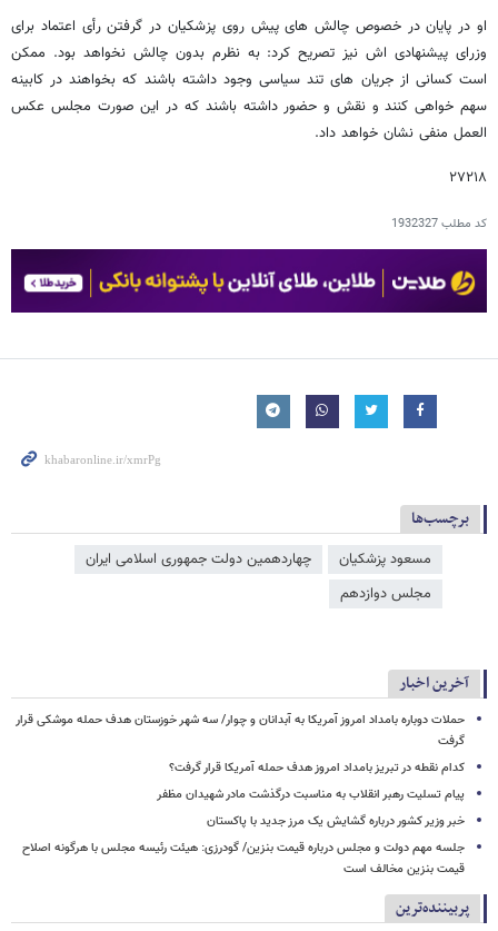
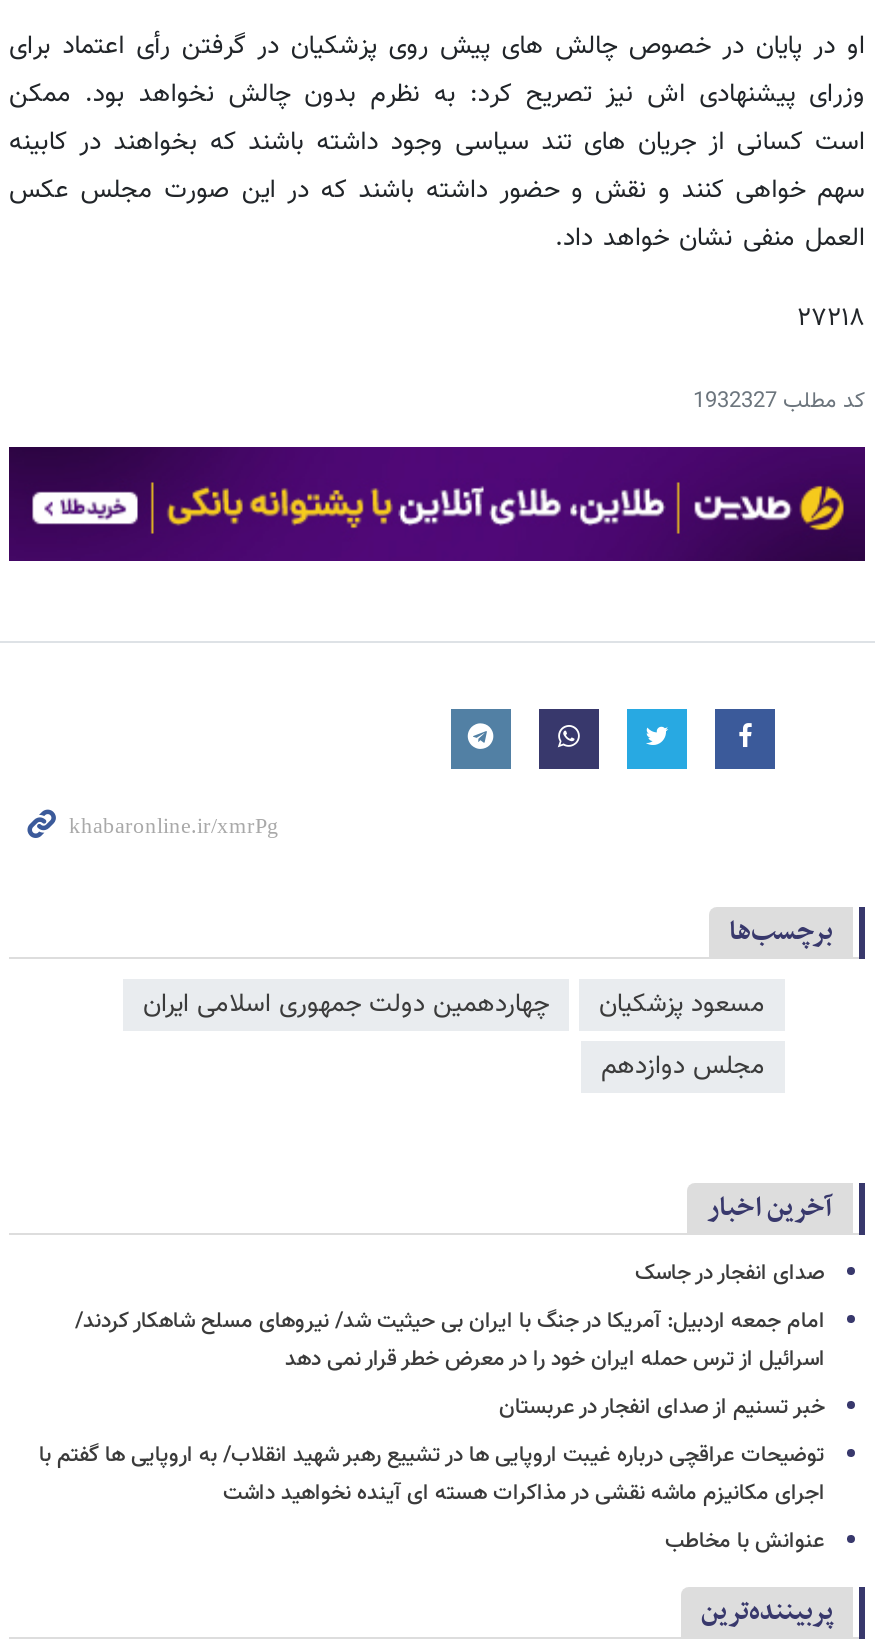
[16,711,465,879] حملات دوباره بامداد امروز آمریکا به آبدانان و چوار/ سه شهر خوزستان هدف حمله موشکی قرار | گرفت | کدام نقطه در تبریز بامداد امروز هدف حمله آمریکا قرار گرفت؟ | پیام تسلیت رهبر انقلاب به مناسبت درگذشت مادر شهیدان مظفر | خبر وزیر کشور درباره گشایش یک مرز جدید با پاکستان | جلسه مهم دولت و مجلس درباره قیمت بنزین/ گودرزی: هیئت رئیسه مجلس با هرگونه اصلاح | قیمت بنزین مخالف است -> [39,1257,825,1559] صدای انفجار در جاسک | امام جمعه اردبیل: آمریکا در جنگ با ایران بی حیثیت شد/ نیروهای مسلح شاهکار کردند/ | اسرائیل از ترس حمله ایران خود را در معرض خطر قرار نمی دهد | خبر تسنیم از صدای انفجار در عربستان | توضیحات عراقچی درباره غیبت اروپایی ها در تشییع رهبر شهید انقلاب/ به اروپایی ها گفتم با | اجرای مکانیزم ماشه نقشی در مذاکرات هسته ای آینده نخواهید داشت | عنوانش با مخاطب

